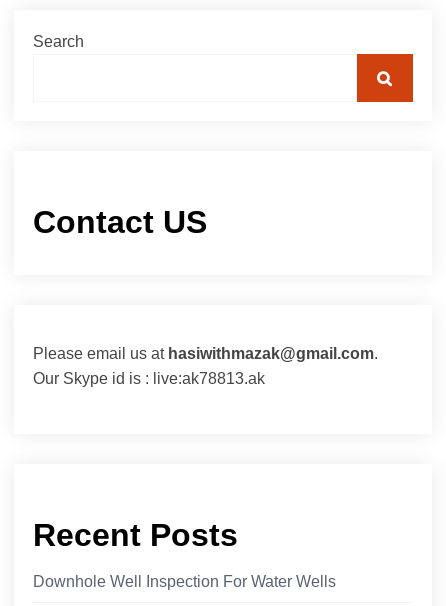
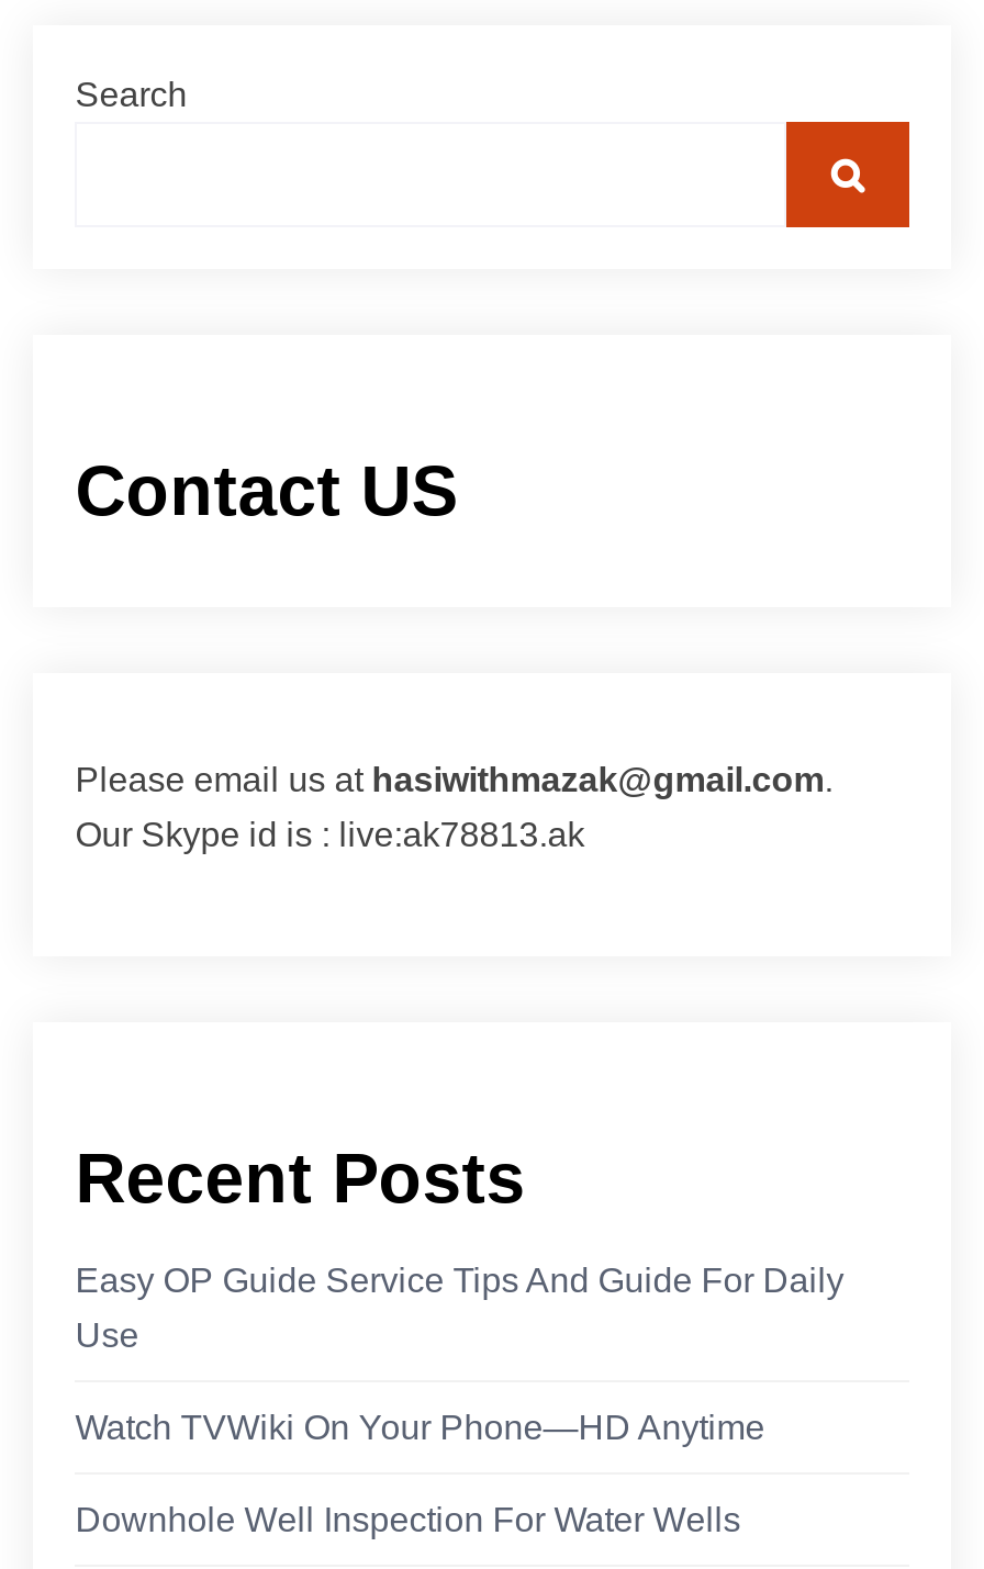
none -> [75,1260,844,1445] Easy OP Guide Service Tips And Guide For Daily | Use | Watch TVWiki On Your Phone—HD Anytime

